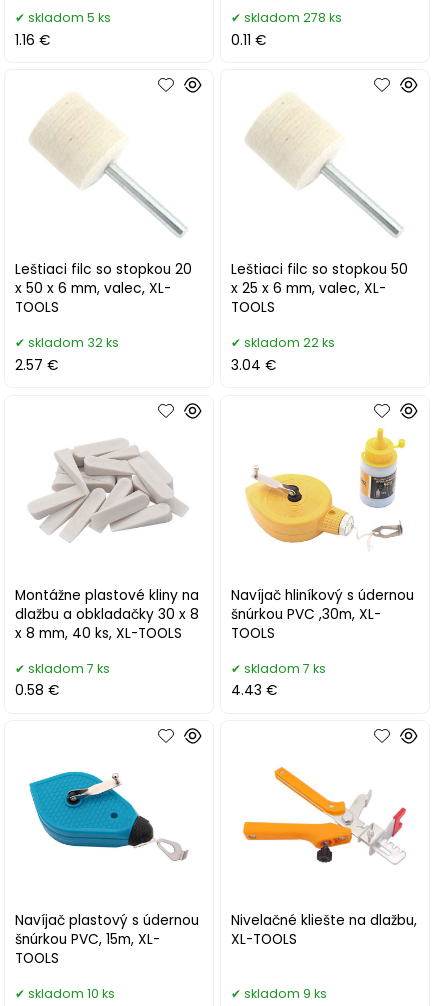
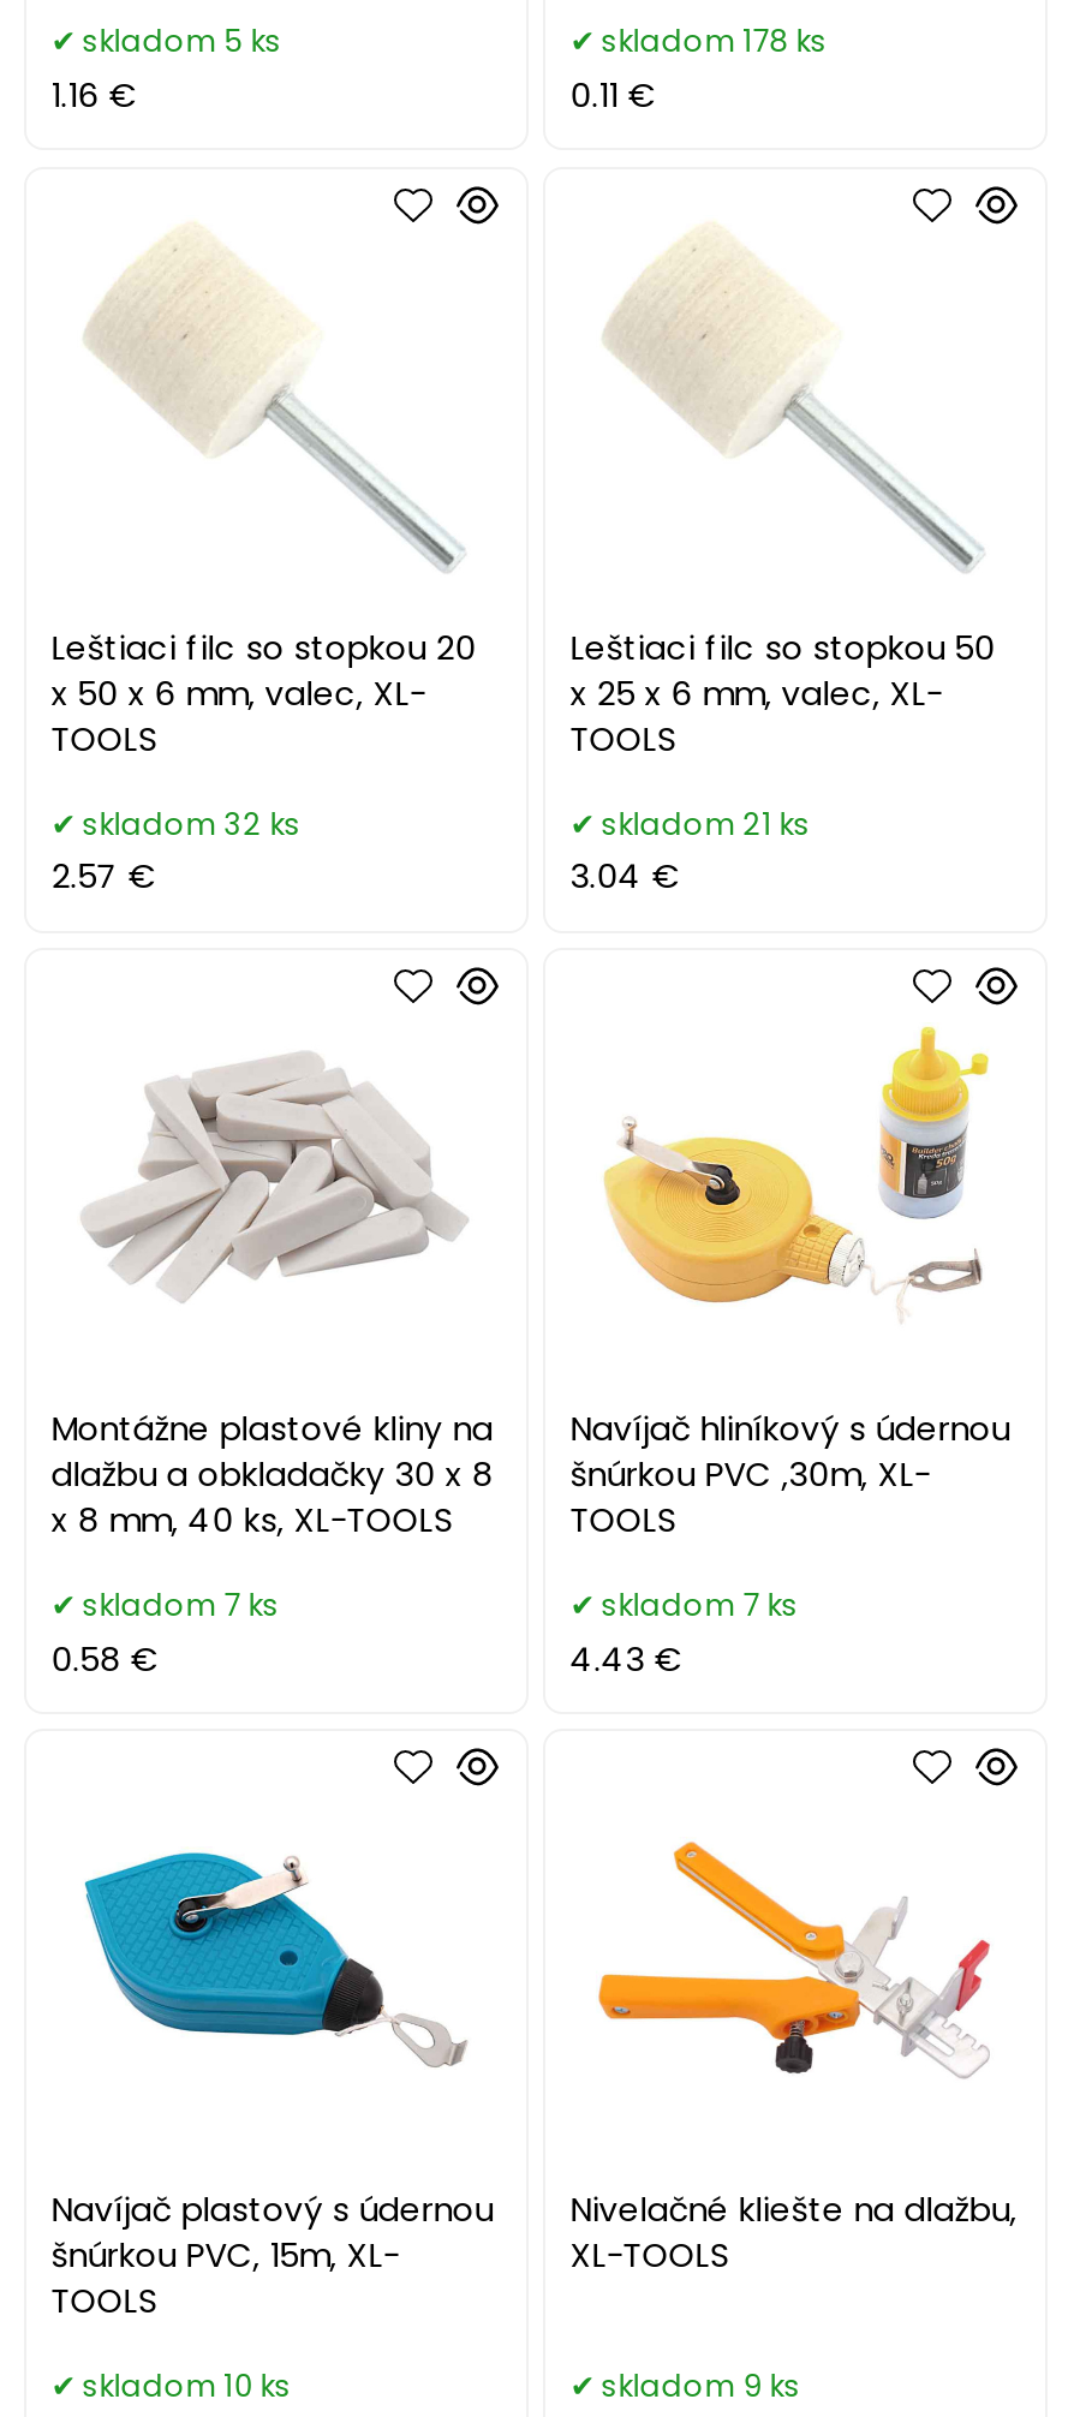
[244,9,342,26] skladom 278 ks -> [601,21,827,62] skladom 178 ks
[244,334,335,351] skladom 22 ks -> [601,803,810,844] skladom 21 ks

